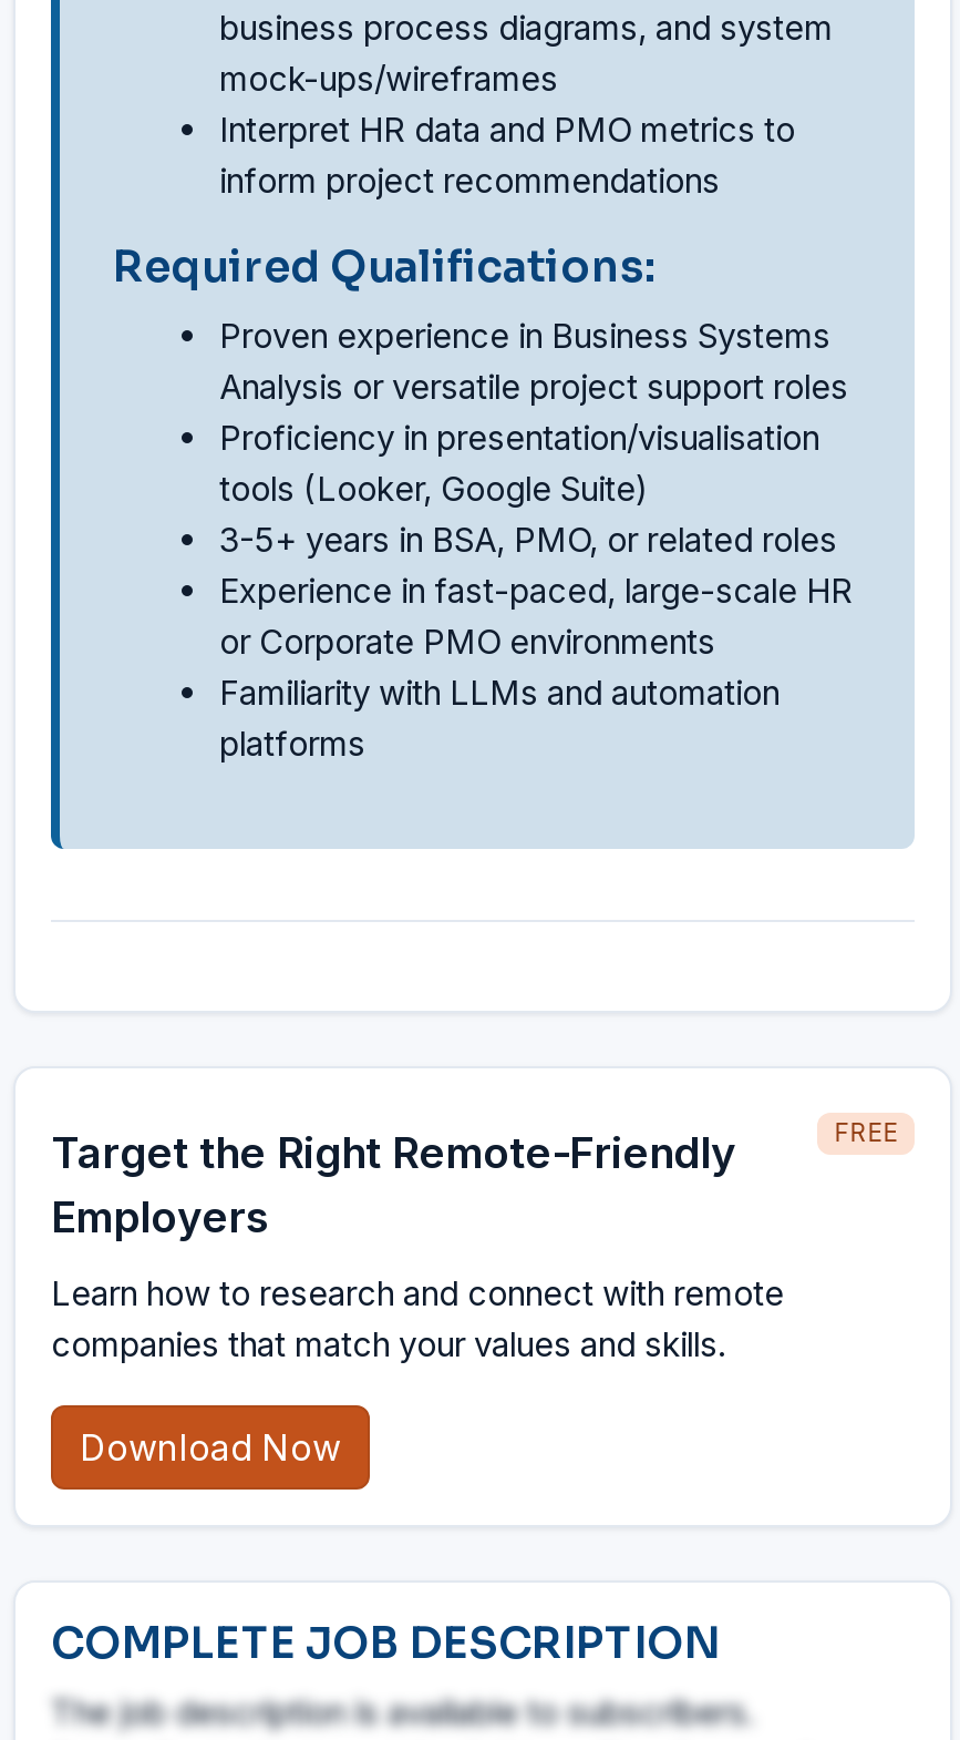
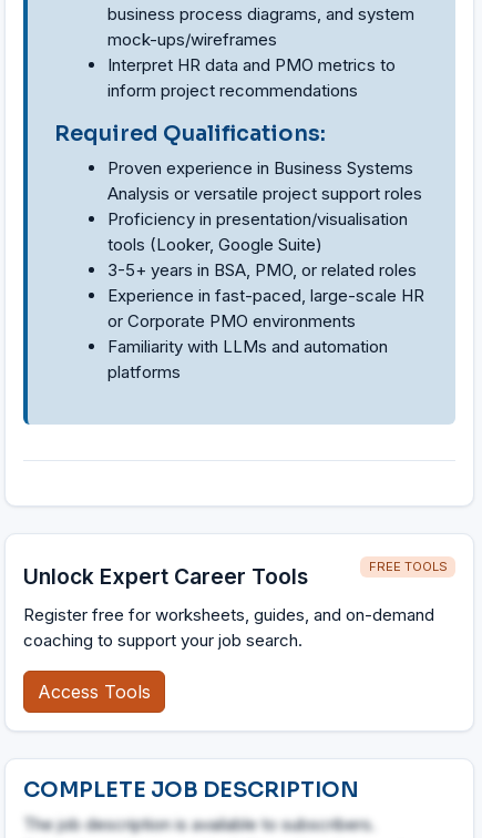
[51,1117,898,1243] FREE | Target the Right Remote-Friendly | Employers -> [23,559,447,590] FREE TOOLS | Unlock Expert Career Tools
[51,1272,784,1365] Learn how to research and connect with remote | companies that match your values and skills. -> [23,604,434,651] Register free for worksheets, guides, and on-demand | coaching to support your job search.
[80,1425,341,1470] Download Now -> [38,681,151,703] Access Tools

